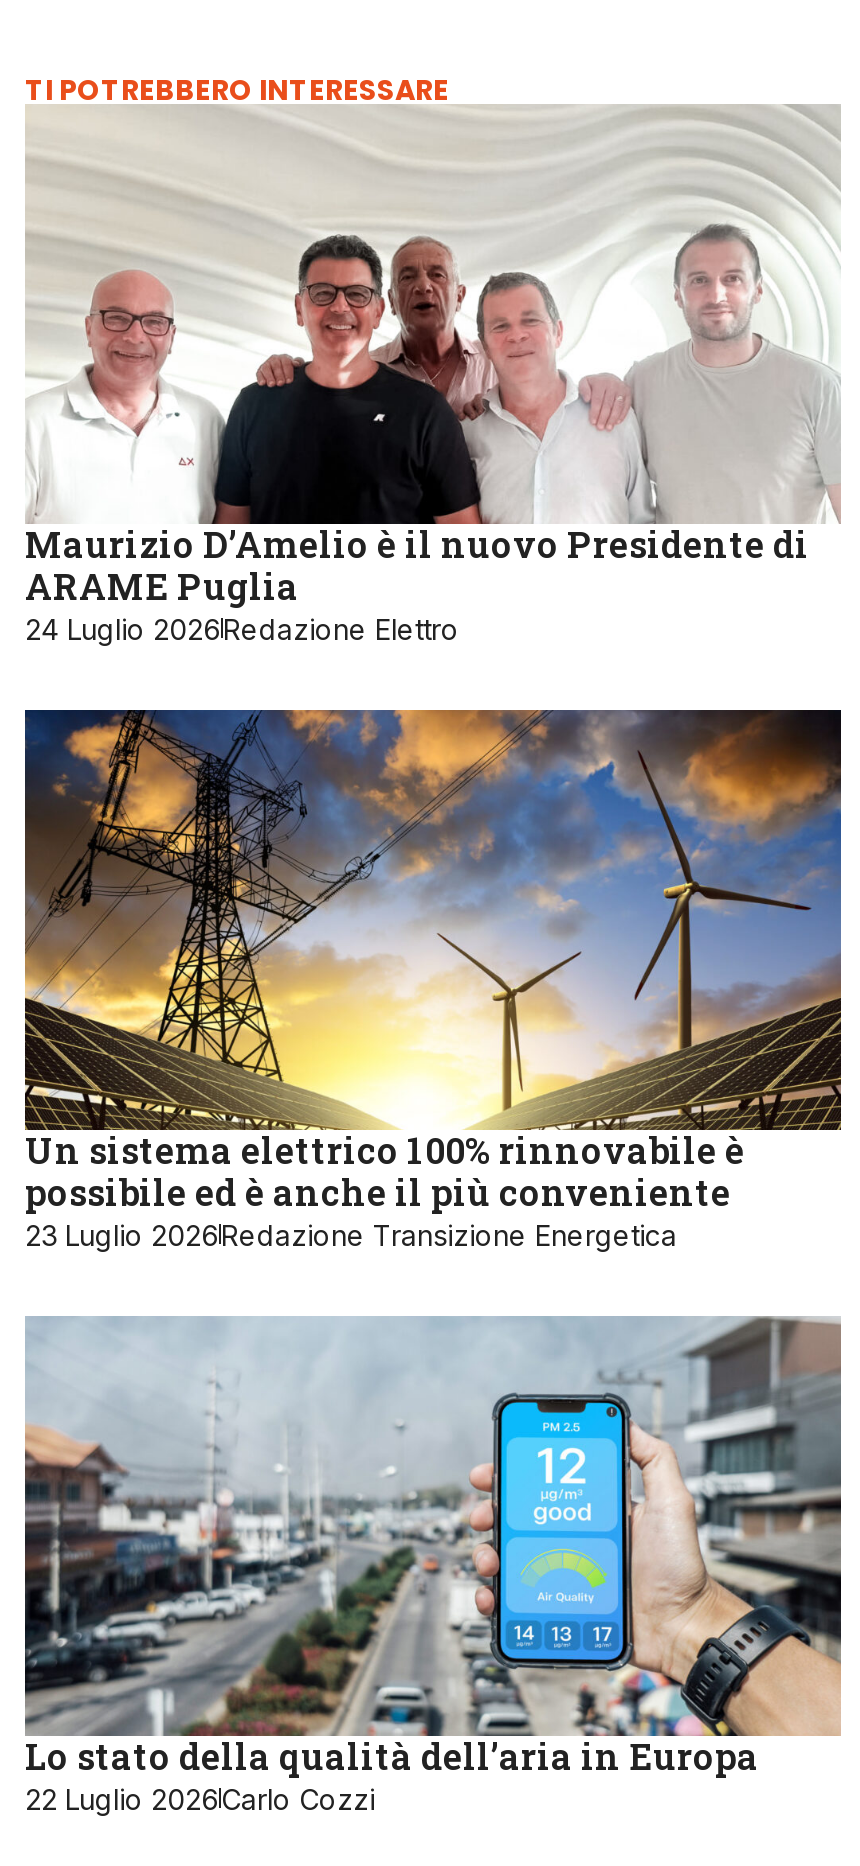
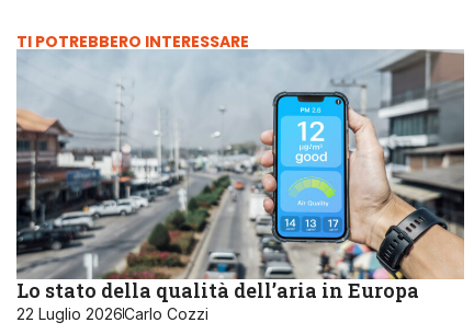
[25,106,841,645] [image] | Maurizio D’Amelio è il nuovo Presidente di | ARAME Puglia | 24 Luglio 2026Redazione Elettro -> none
[23,708,843,1251] [image] | Un sistema elettrico 100% rinnovabile è | possibile ed è anche il più conveniente | 23 Luglio 2026Redazione Transizione Energetica -> none

